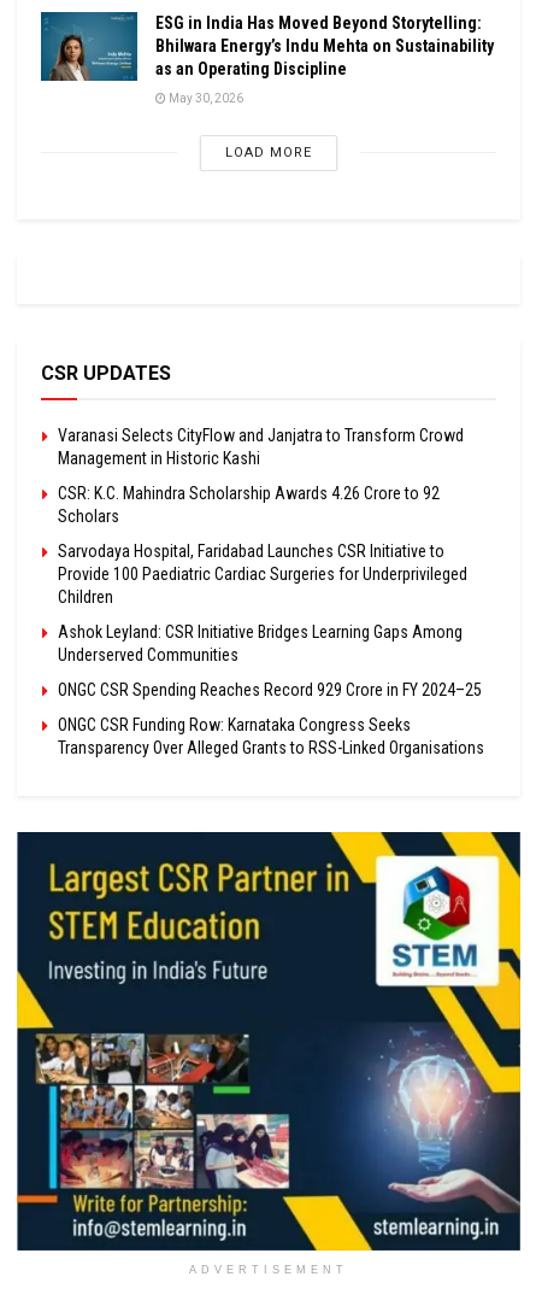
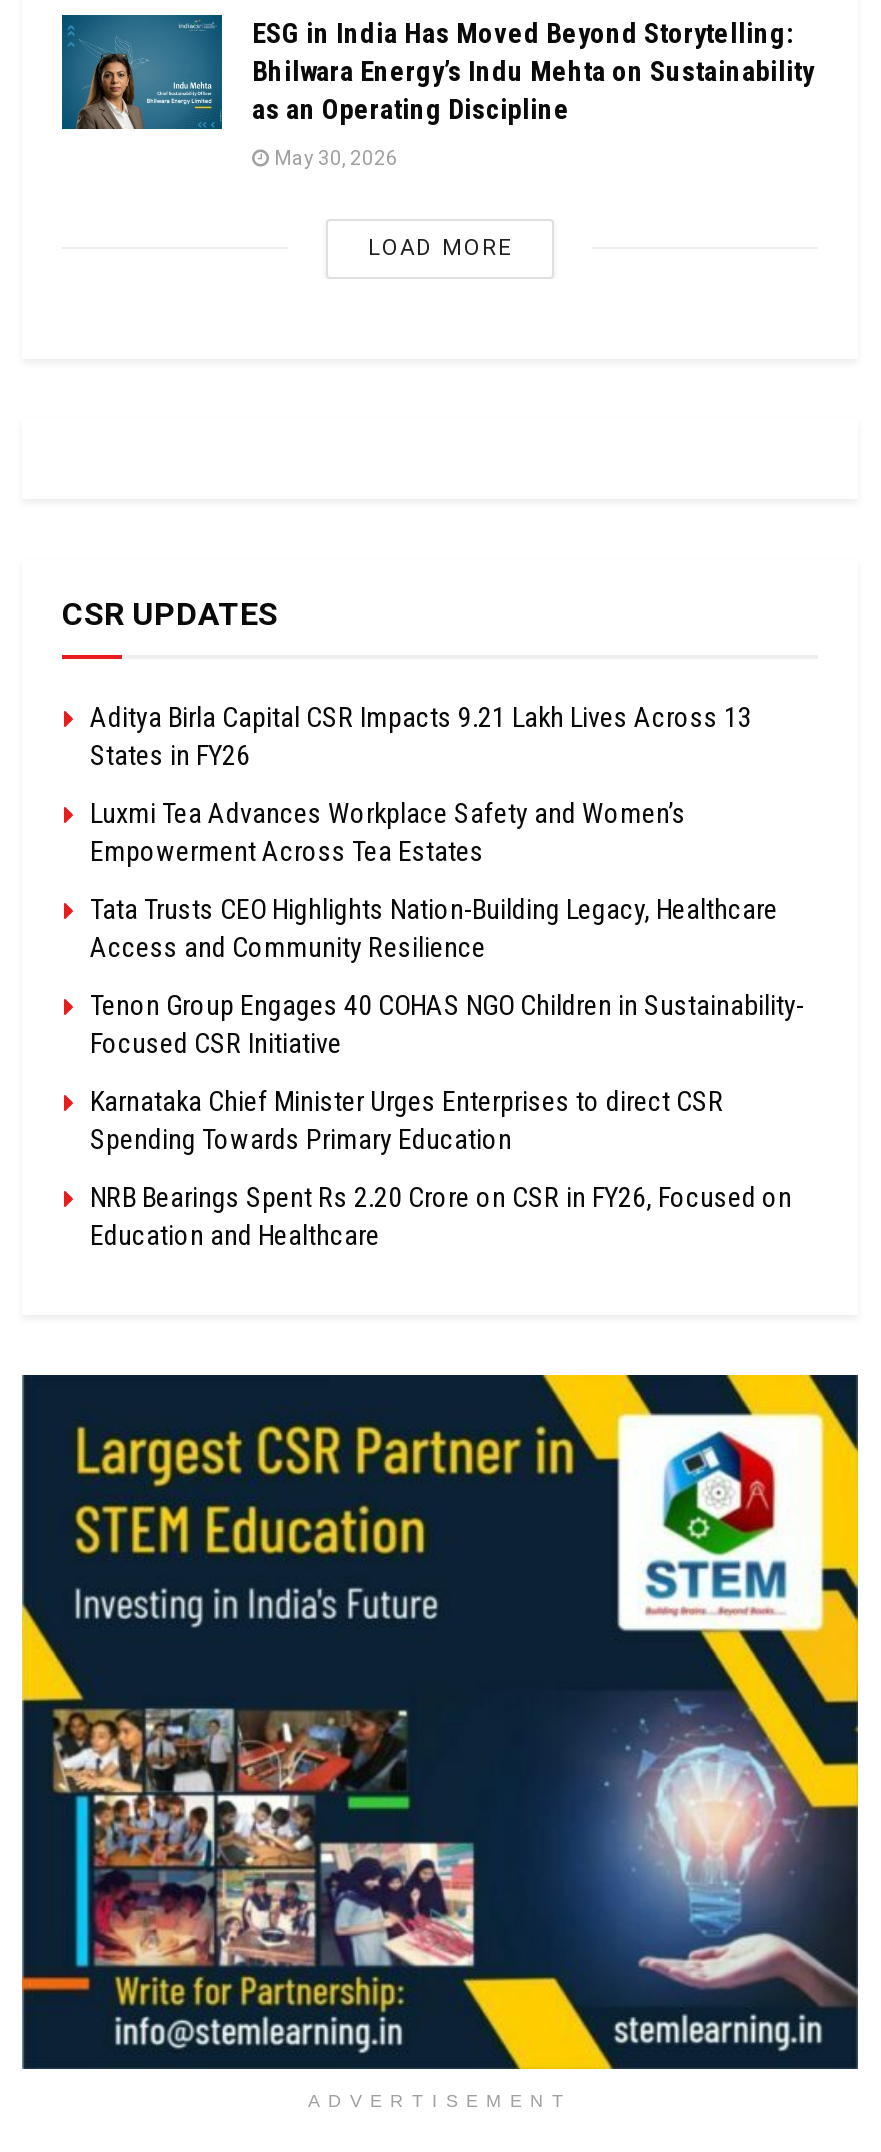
[58,425,464,467] Varanasi Selects CityFlow and Janjatra to Transform Crowd | Management in Historic Kashi -> [90,700,752,770] Aditya Birla Capital CSR Impacts 9.21 Lakh Lives Across 13 | States in FY26
[58,483,440,525] CSR: K.C. Mahindra Scholarship Awards ₹4.26 Crore to 92 | Scholars -> [90,796,686,866] Luxmi Tea Advances Workplace Safety and Women’s | Empowerment Across Tea Estates
[58,541,467,606] Sarvodaya Hospital, Faridabad Launches CSR Initiative to | Provide 100 Paediatric Cardiac Surgeries for Underprivileged | Children -> [90,892,778,962] Tata Trusts CEO Highlights Nation-Building Legacy, Healthcare | Access and Community Resilience
[58,622,463,664] Ashok Leyland: CSR Initiative Bridges Learning Gaps Among | Underserved Communities -> [90,988,804,1058] Tenon Group Engages 40 COHAS NGO Children in Sustainability- | Focused CSR Initiative
[58,680,482,699] ONGC CSR Spending Reaches Record ₹929 Crore in FY 2024–25 -> [90,1084,724,1154] Karnataka Chief Minister Urges Enterprises to direct CSR | Spending Towards Primary Education
[58,715,484,757] ONGC CSR Funding Row: Karnataka Congress Seeks | Transparency Over Alleged Grants to RSS-Linked Organisations -> [90,1180,792,1250] NRB Bearings Spent Rs 2.20 Crore on CSR in FY26, Focused on | Education and Healthcare

